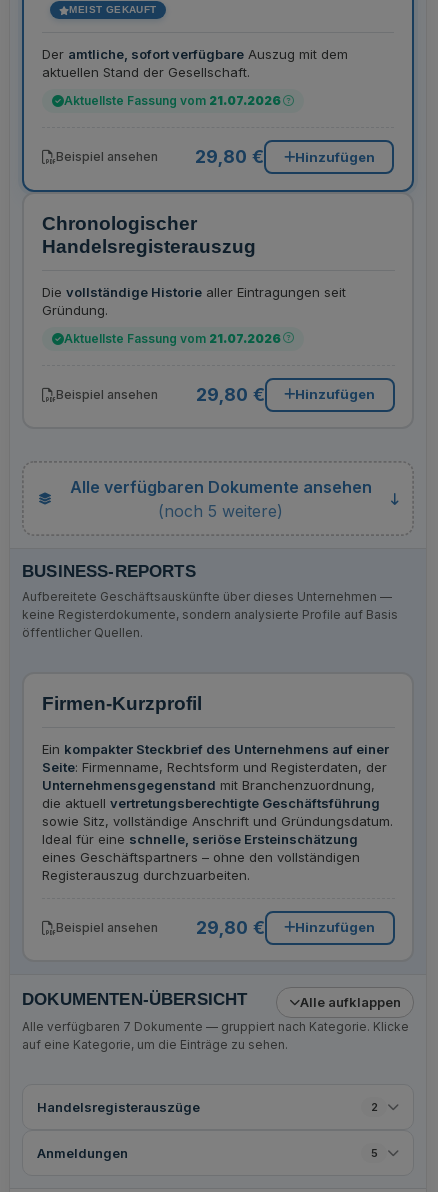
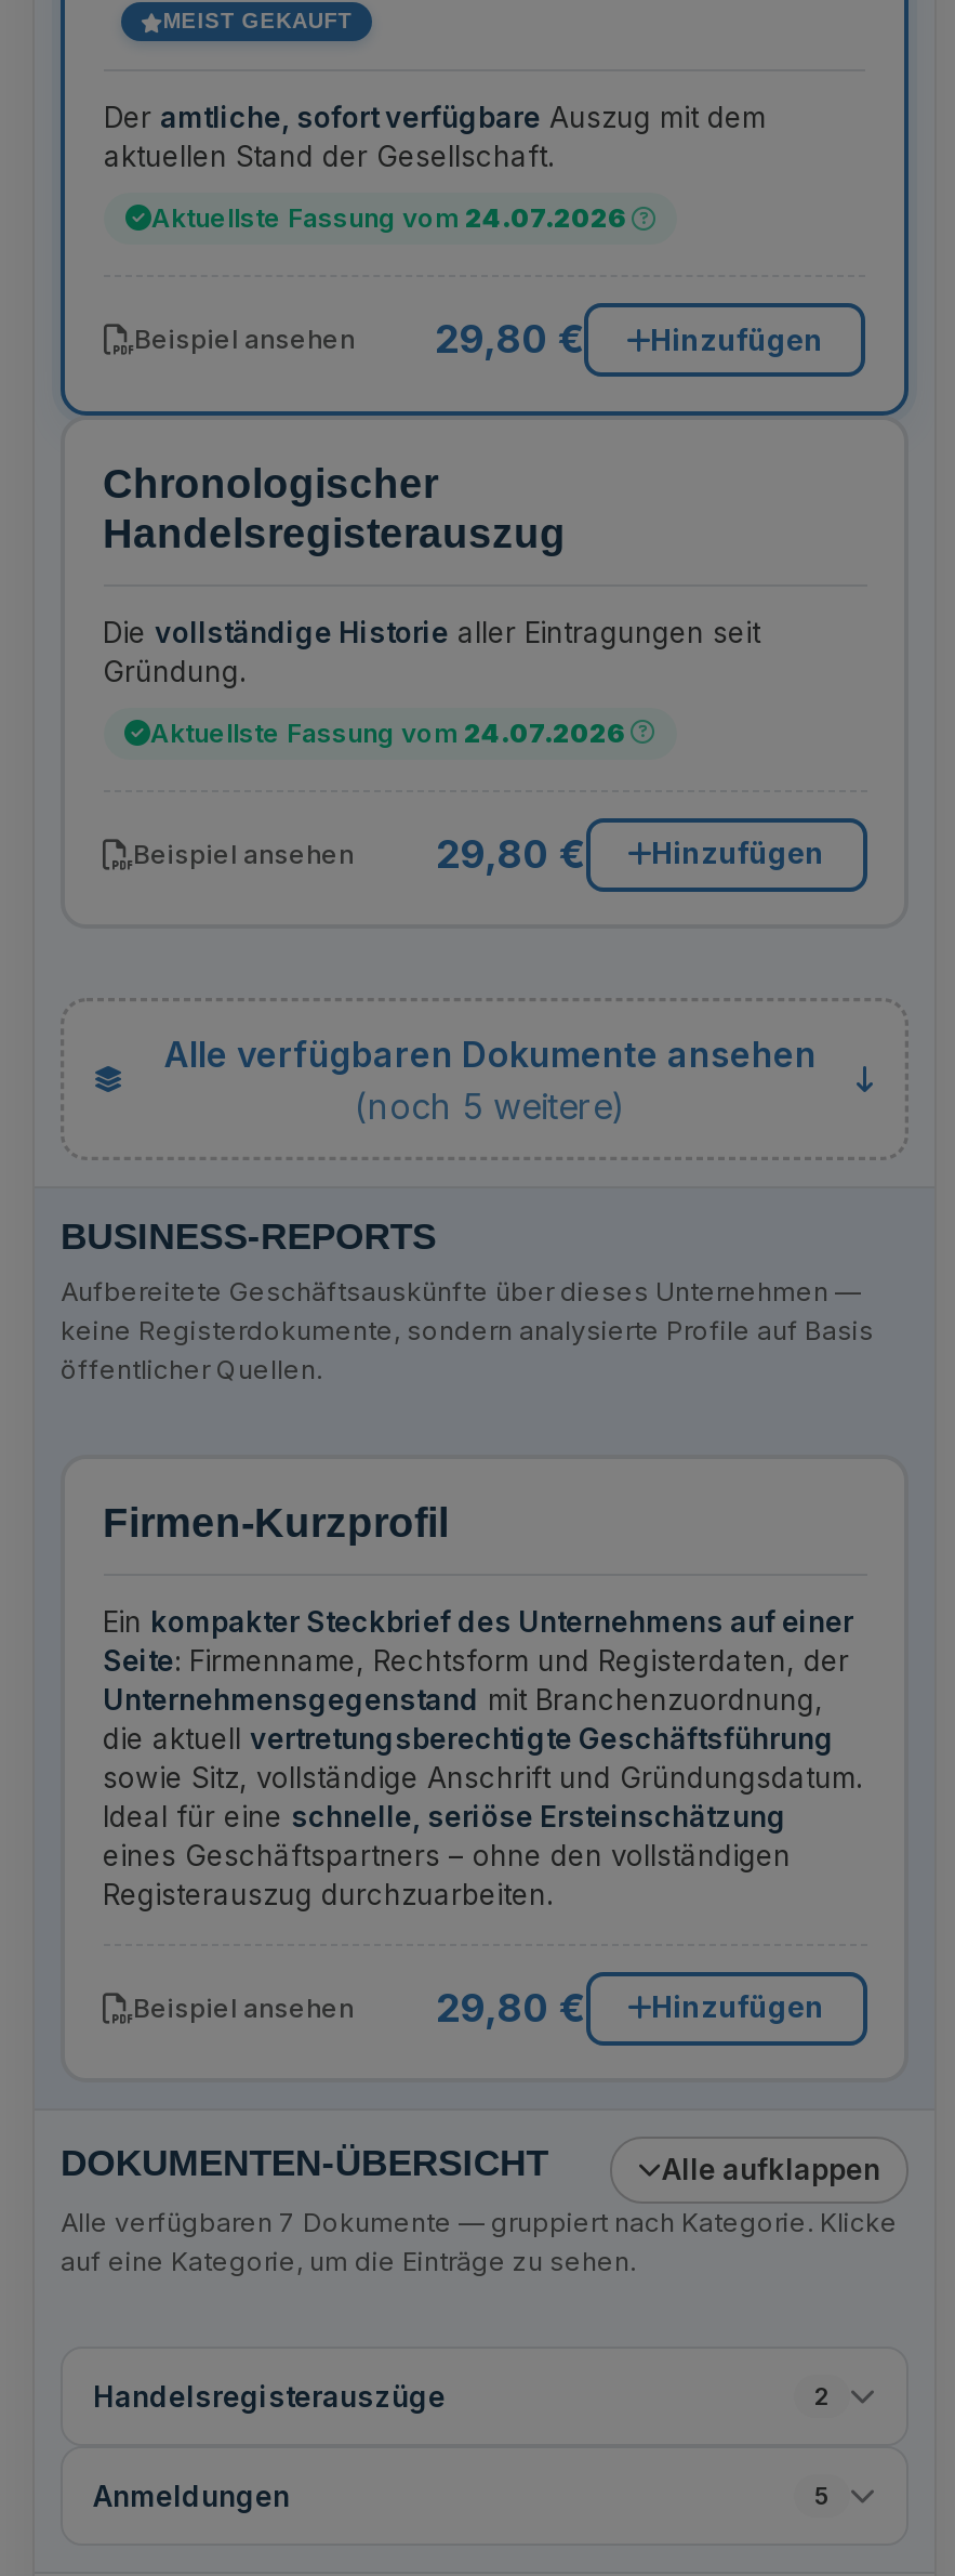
[64,93,281,108] Aktuellste Fassung vom 21.07.2026 -> [151,202,627,234] Aktuellste Fassung vom 24.07.2026
[63,331,280,346] Aktuellste Fassung vom 21.07.2026 -> [150,716,626,748] Aktuellste Fassung vom 24.07.2026

